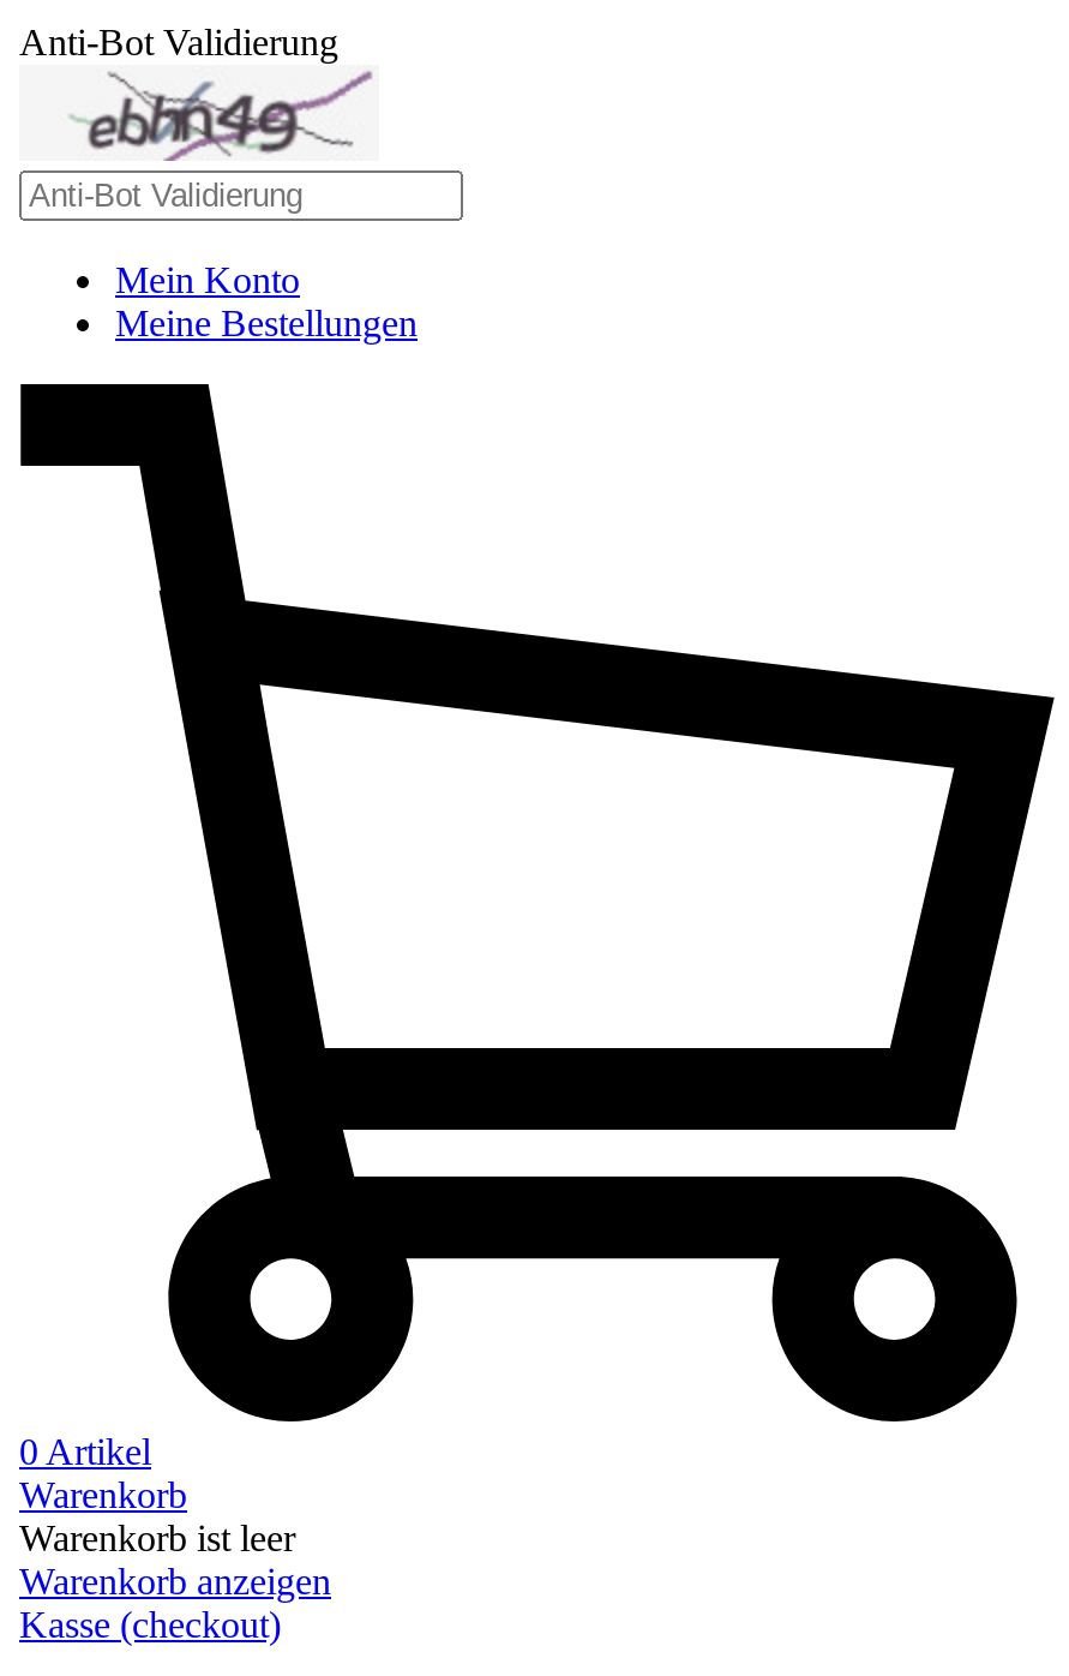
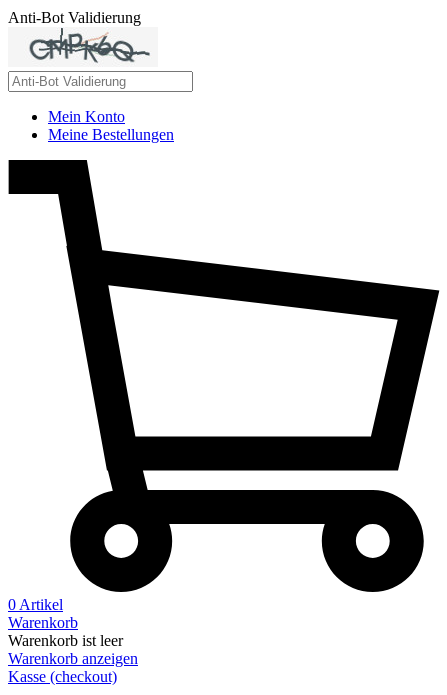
[72,70,372,161] [image] -> [29,29,154,66] [image]

